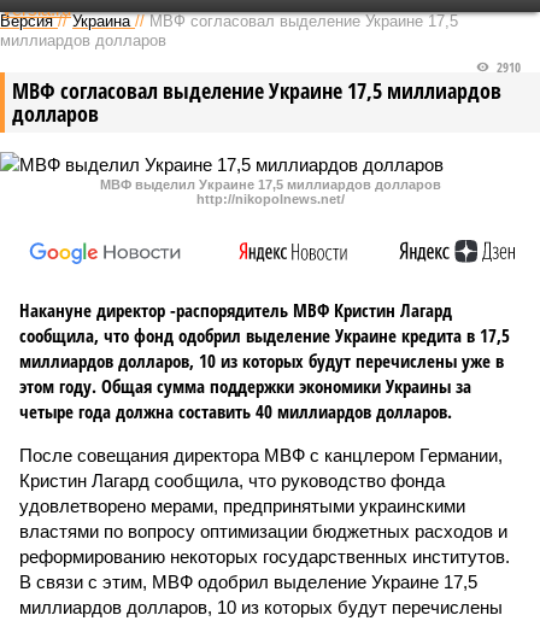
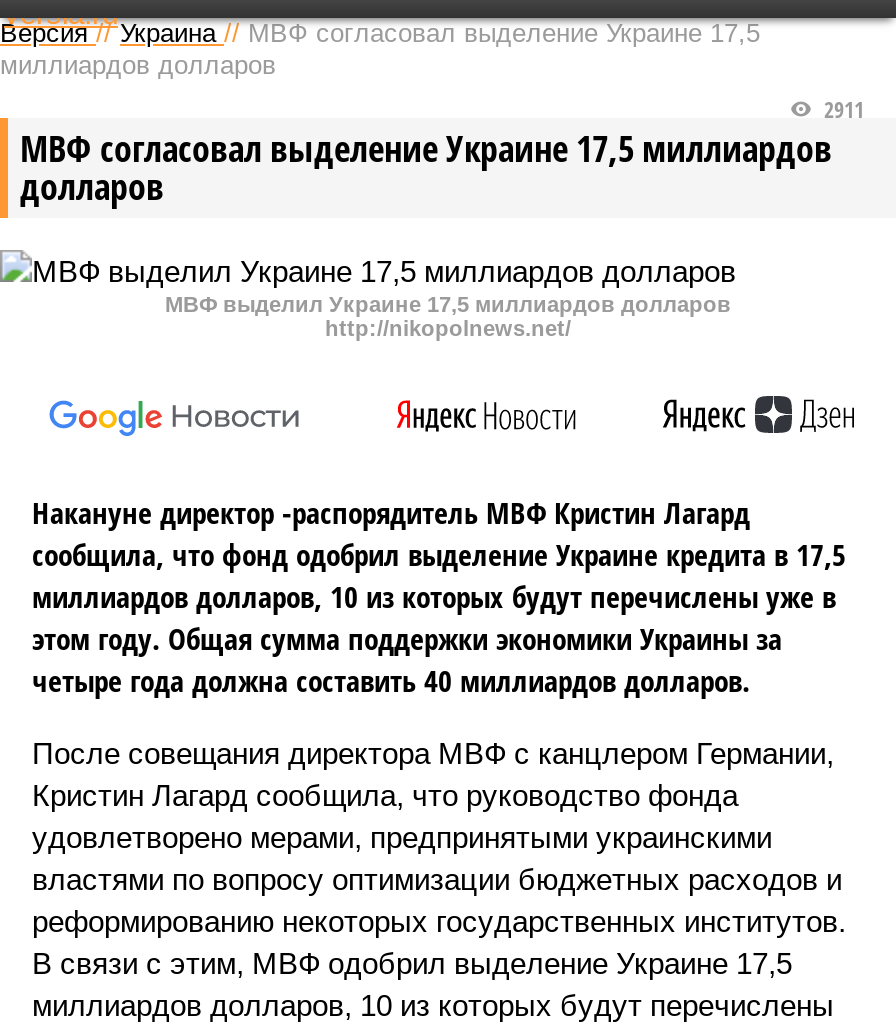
[493,58,521,76] 2910 -> [818,94,864,124] 2911

